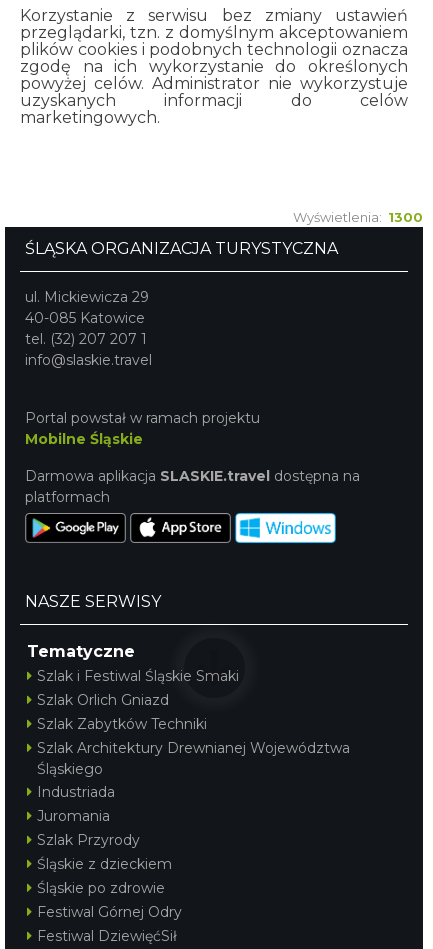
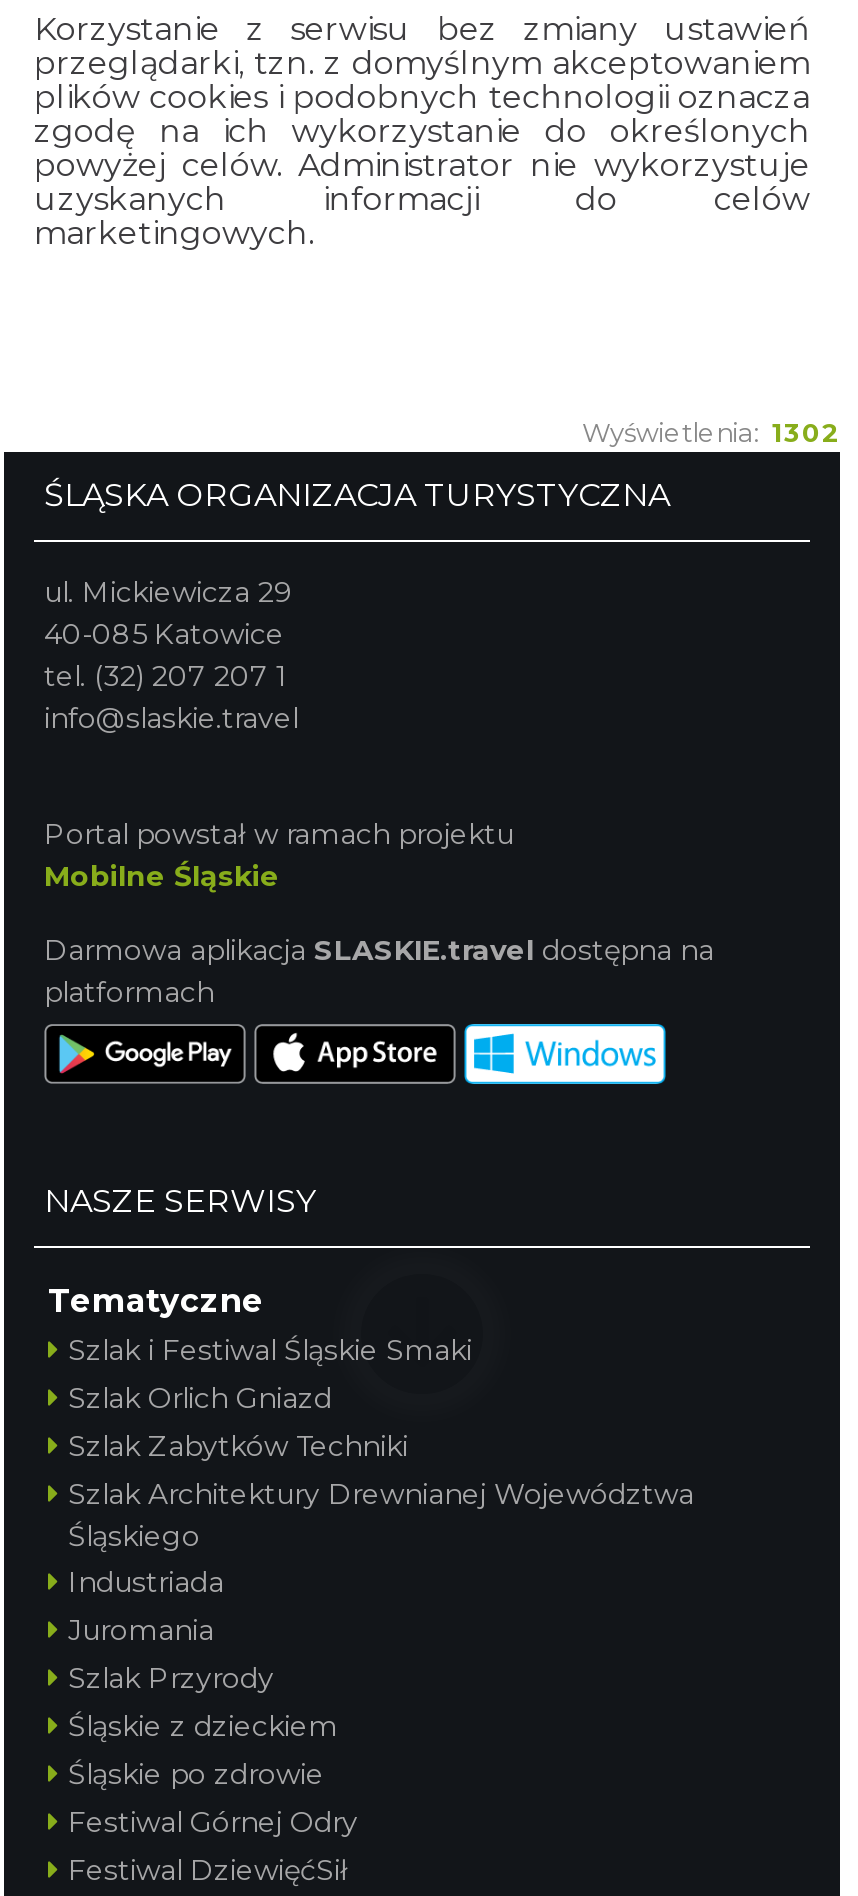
[293,209,423,225] Wyświetlenia: 1300 -> [582,416,840,448] Wyświetlenia: 1302

